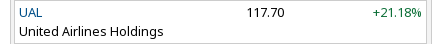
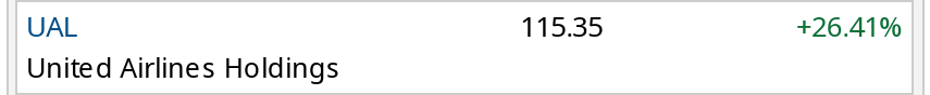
[246,3,284,21] 117.70 -> [520,6,603,45] 115.35
[373,3,422,21] +21.18% -> [796,6,903,45] +26.41%

